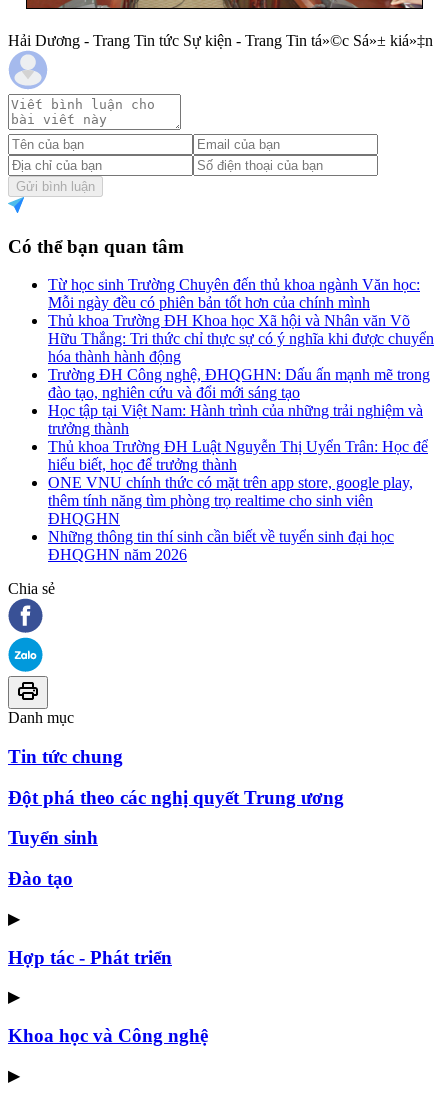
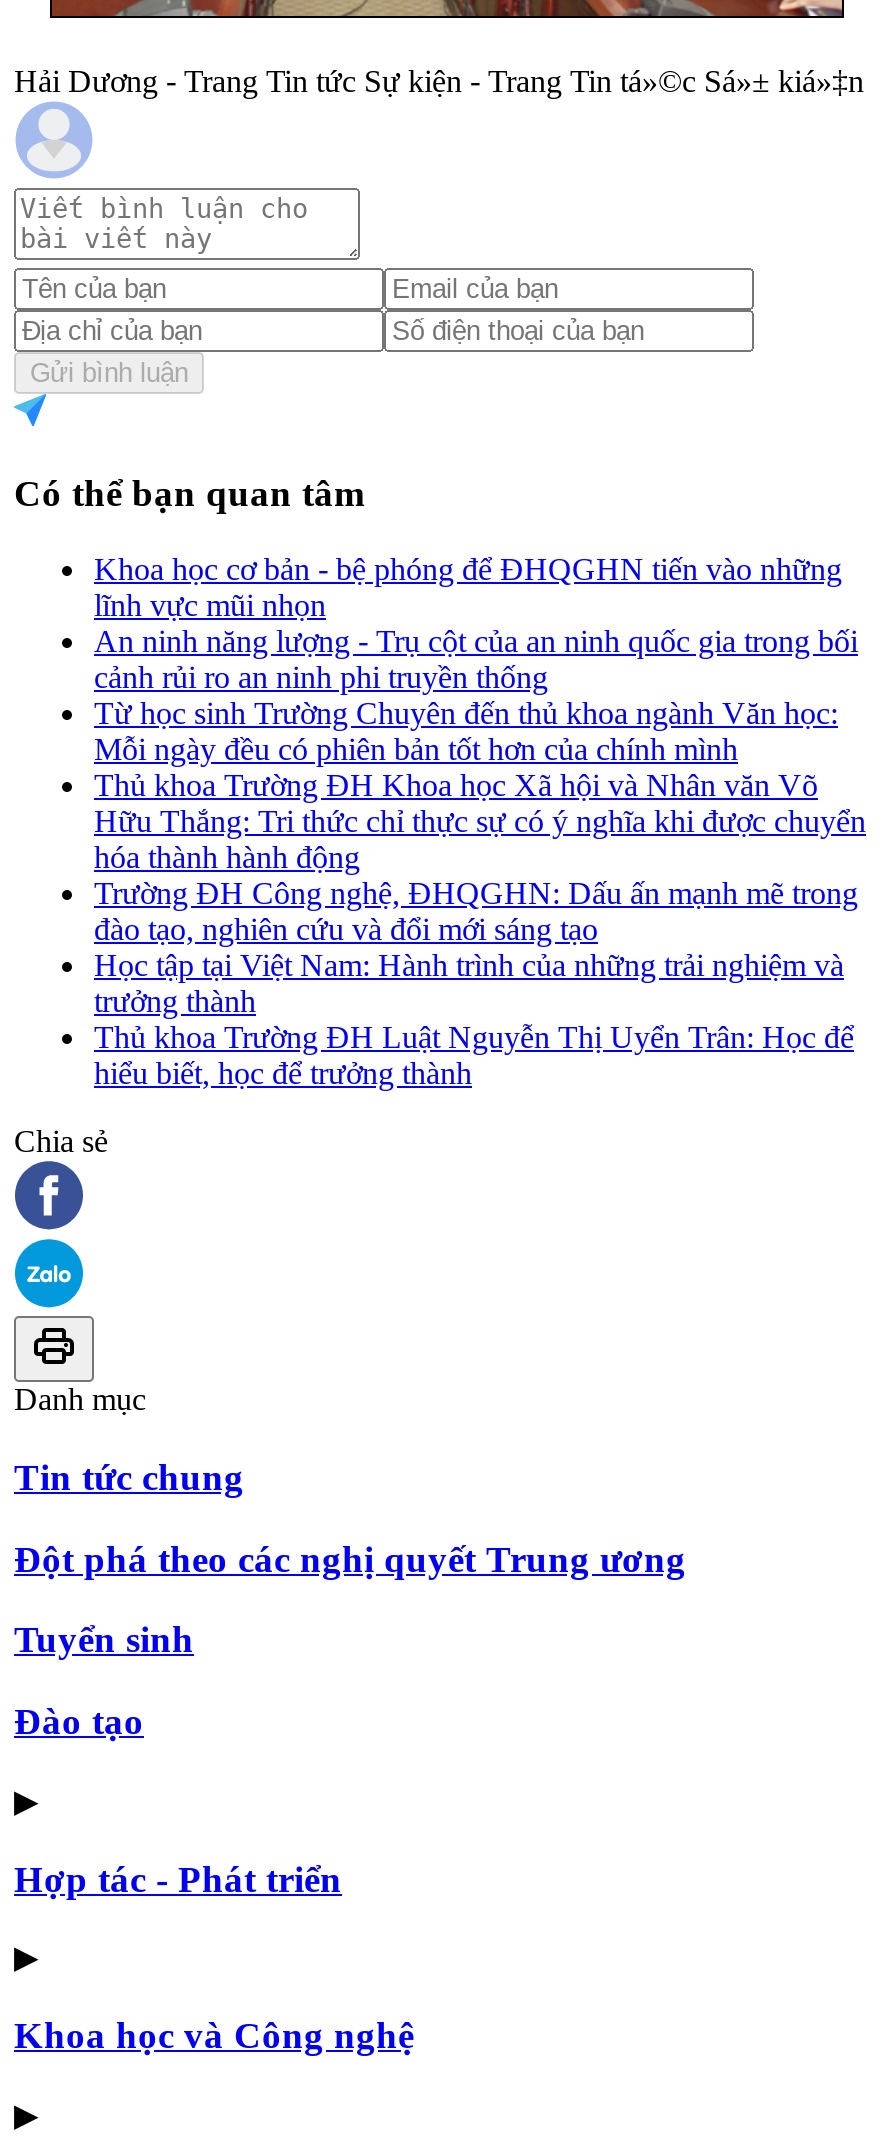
none -> [94,552,858,694] Khoa học cơ bản - bệ phóng để ĐHQGHN tiến vào những | lĩnh vực mũi nhọn | An ninh năng lượng - Trụ cột của an ninh quốc gia trong bối | cảnh rủi ro an ninh phi truyền thống
moved [48,276,434,473] -> [94,696,866,1090]: Từ học sinh Trường Chuyên đến thủ khoa ngành Văn học: | Mỗi ngày đều có phiên bản tốt hơn của chính mình | Thủ khoa Trường ĐH Khoa học Xã hội và Nhân văn Võ | ... | Thủ khoa Trường ĐH Luật Nguyễn Thị Uyển Trân: Học để | hiểu biết, học để trưởng thành
[48,474,413,563] ONE VNU chính thức có mặt trên app store, google play, | thêm tính năng tìm phòng trọ realtime cho sinh viên | ĐHQGHN | Những thông tin thí sinh cần biết về tuyển sinh đại học | ĐHQGHN năm 2026 -> none

